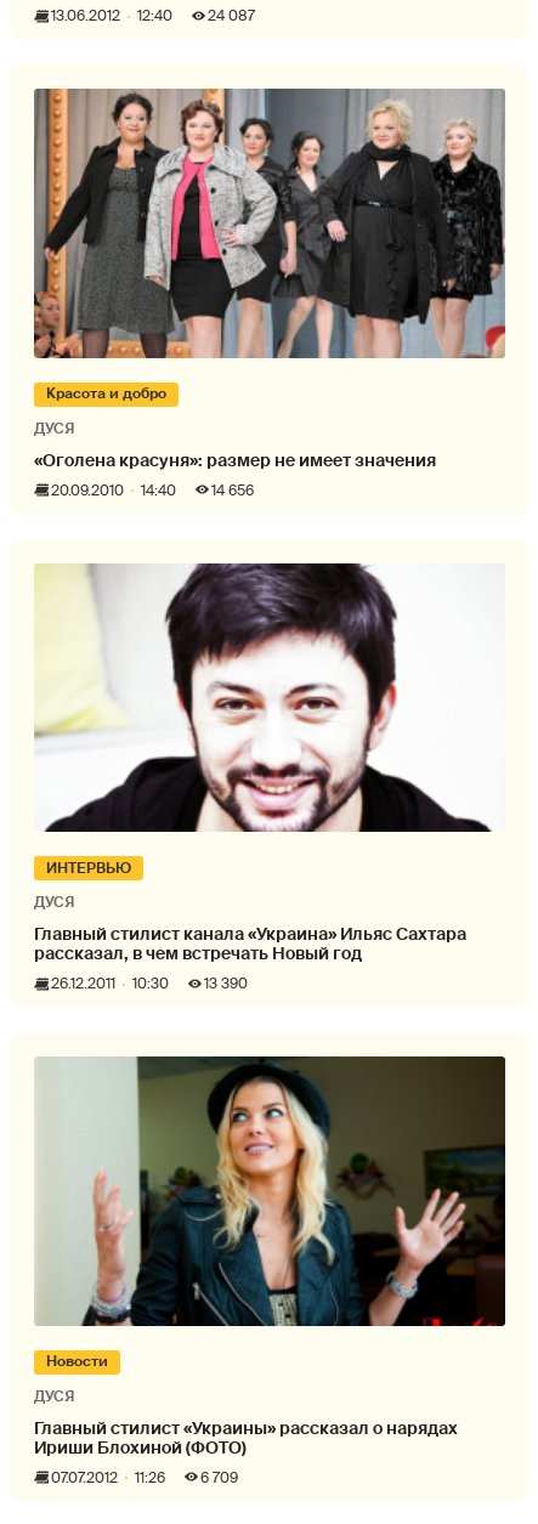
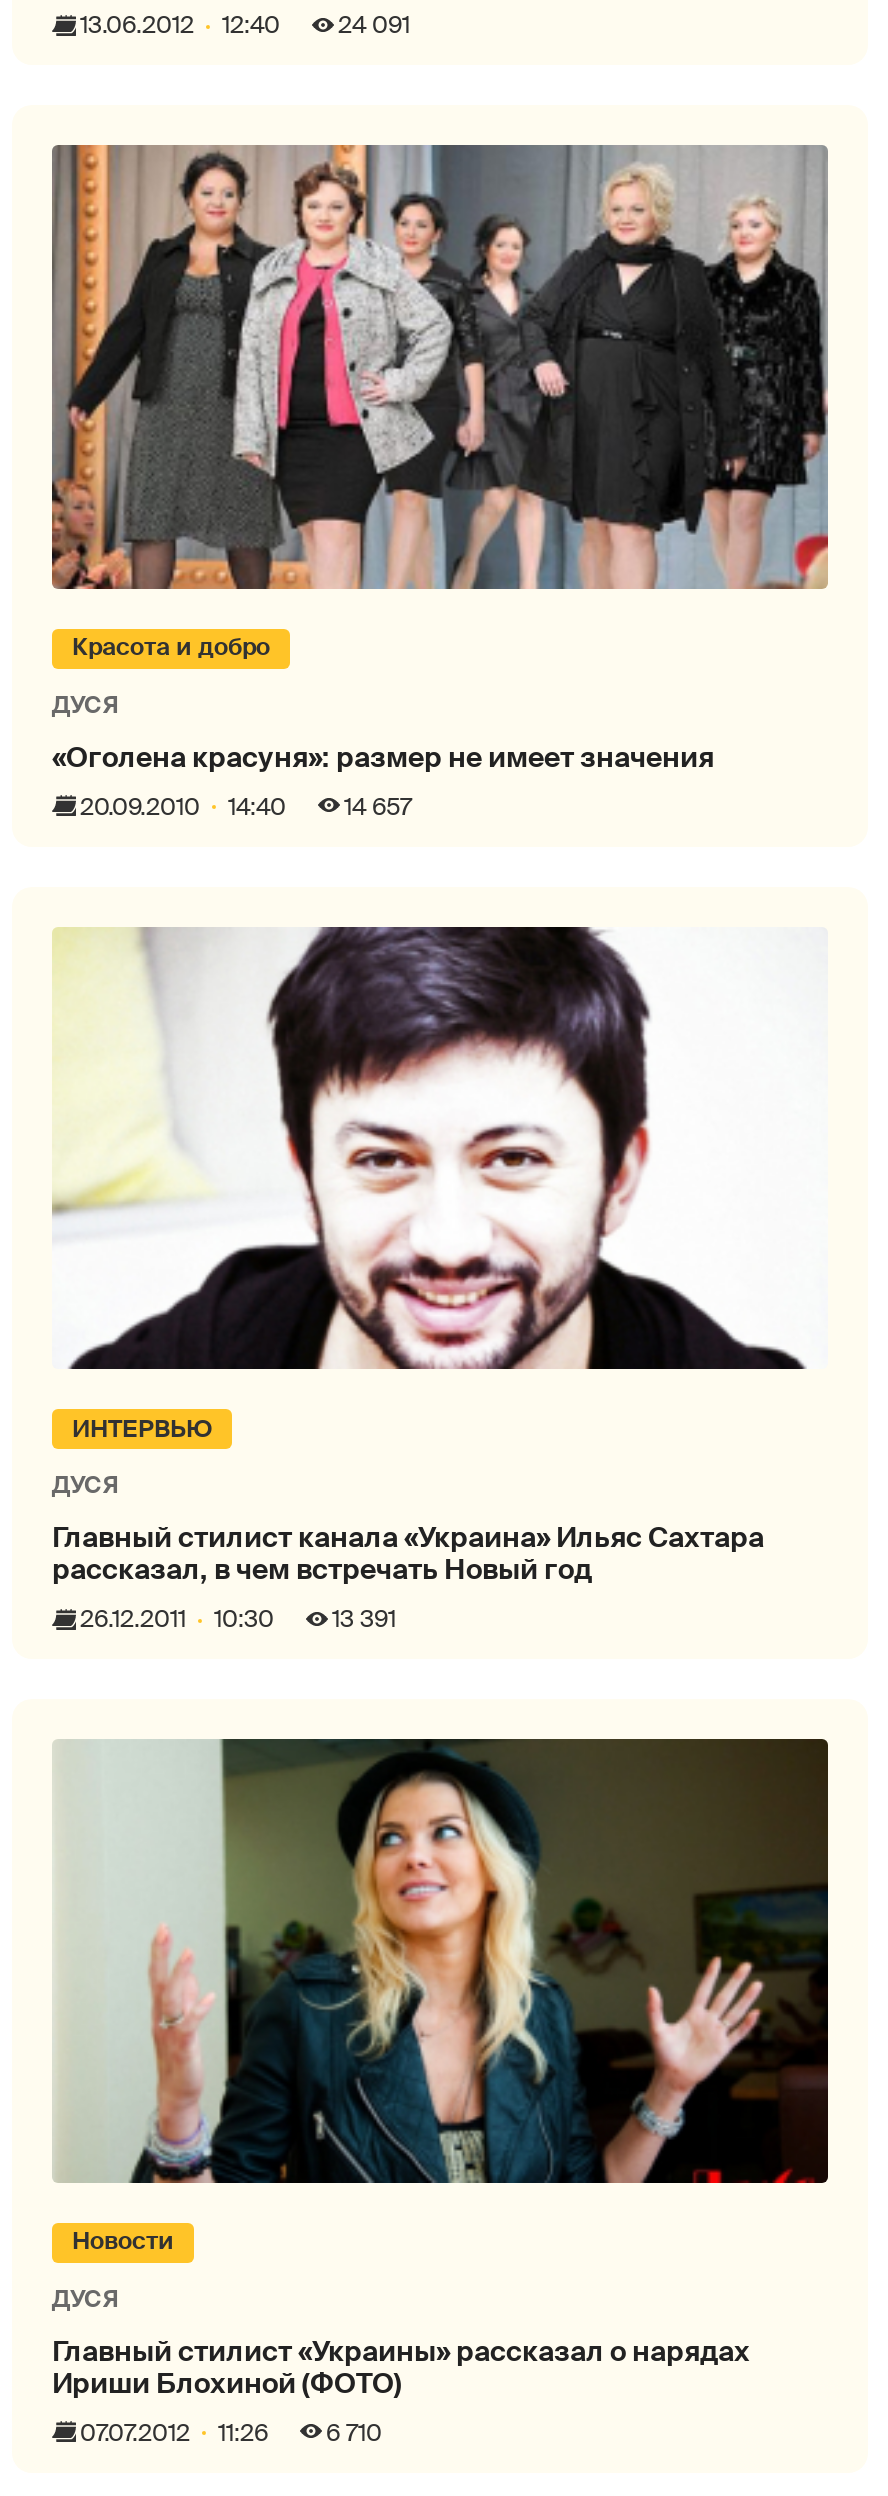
[51,6,255,26] 13.06.2012 12:40 24 087 -> [80,10,410,42] 13.06.2012 12:40 24 091
[51,481,254,500] 20.09.2010 14:40 14 656 -> [80,791,412,823] 20.09.2010 14:40 14 657
[51,974,248,994] 26.12.2011 10:30 13 390 -> [80,1604,396,1636] 26.12.2011 10:30 13 391
[51,1468,238,1487] 07.07.2012 11:26 6 709 -> [80,2417,382,2449] 07.07.2012 11:26 6 710

